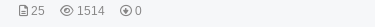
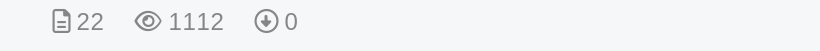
[31,4,105,18] 25 | 1514 -> [76,8,224,36] 22 | 1112

